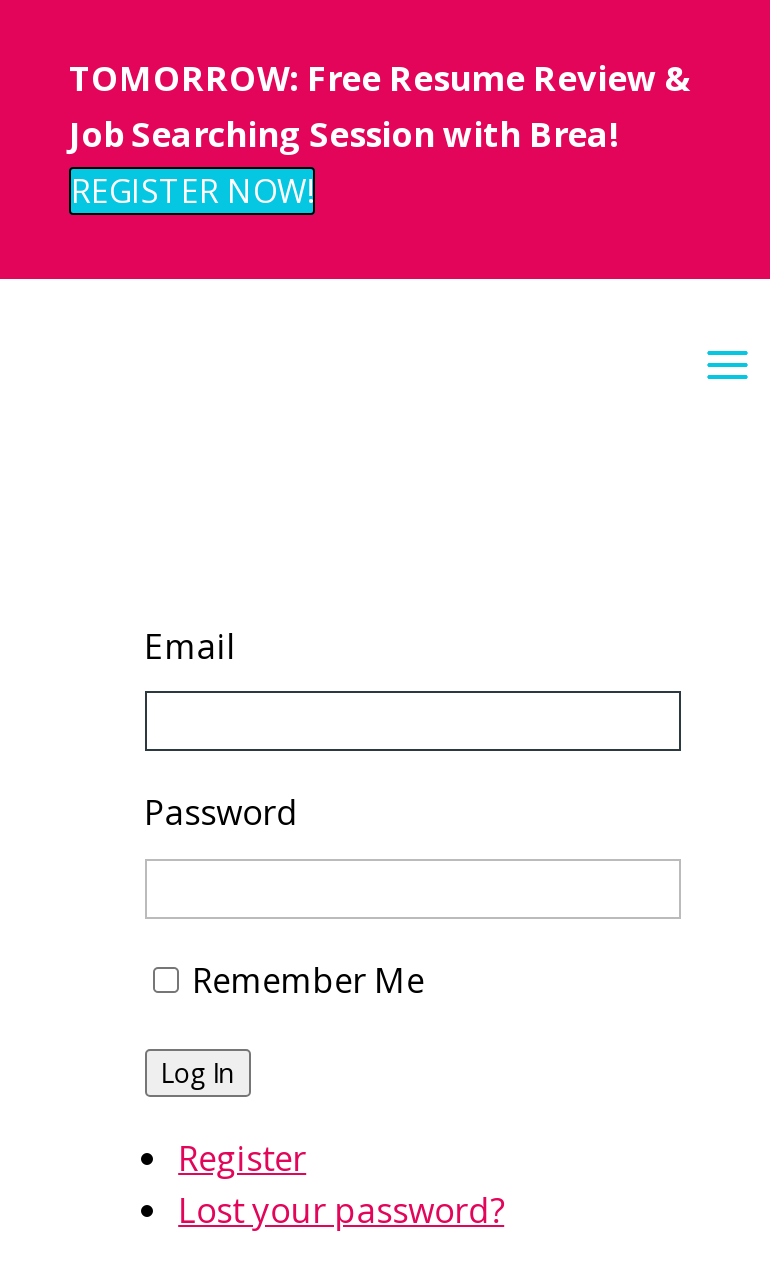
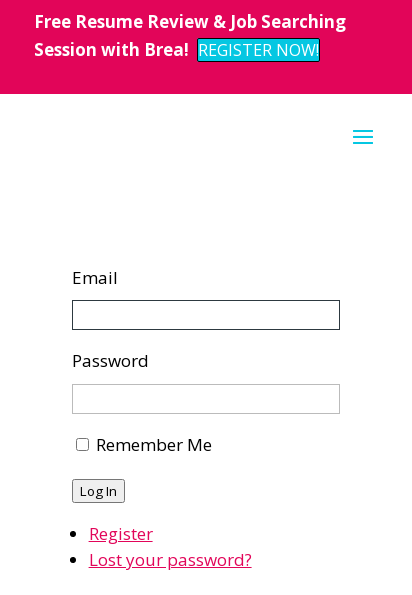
[69,55,691,213] TOMORROW: Free Resume Review & | Job Searching Session with Brea! | REGISTER NOW! -> [34,10,346,61] Free Resume Review & Job Searching | Session with Brea! REGISTER NOW!

